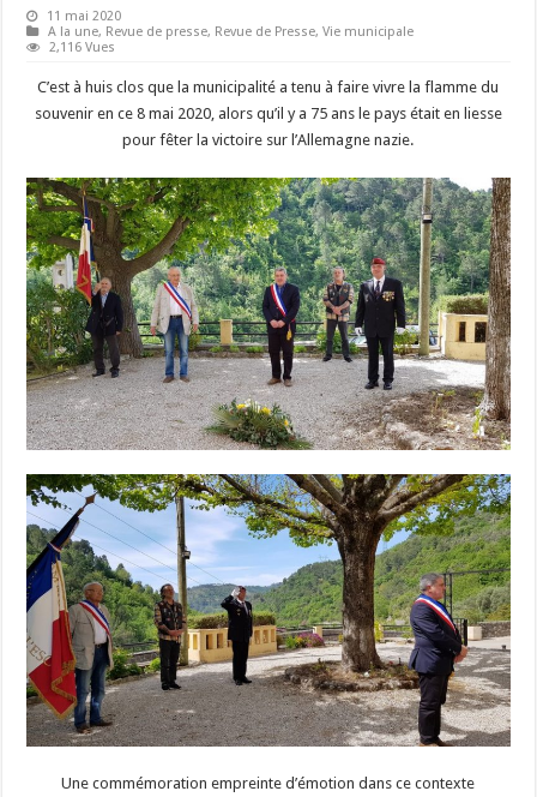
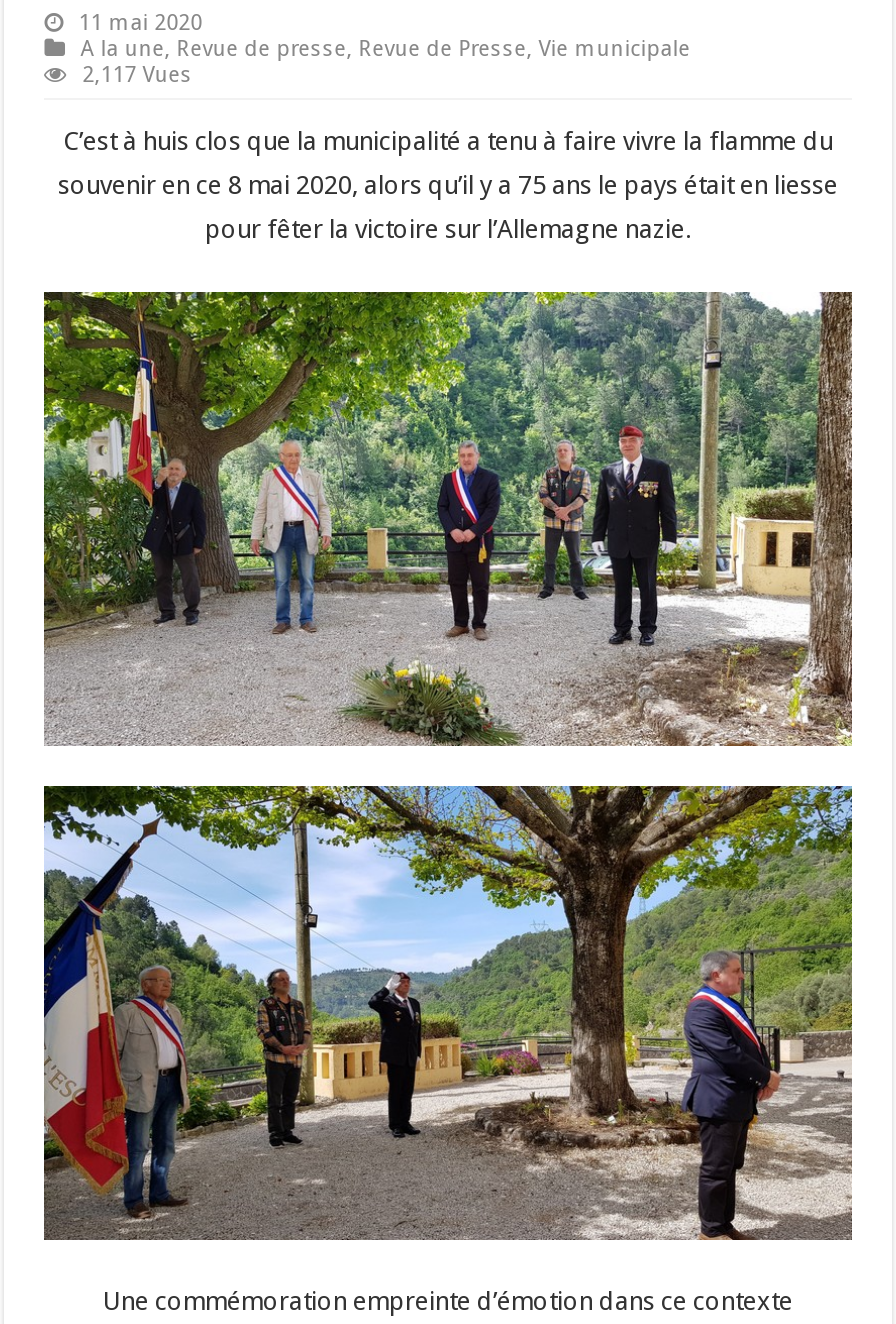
[49,39,115,55] 2,116 Vues -> [82,62,192,88] 2,117 Vues

